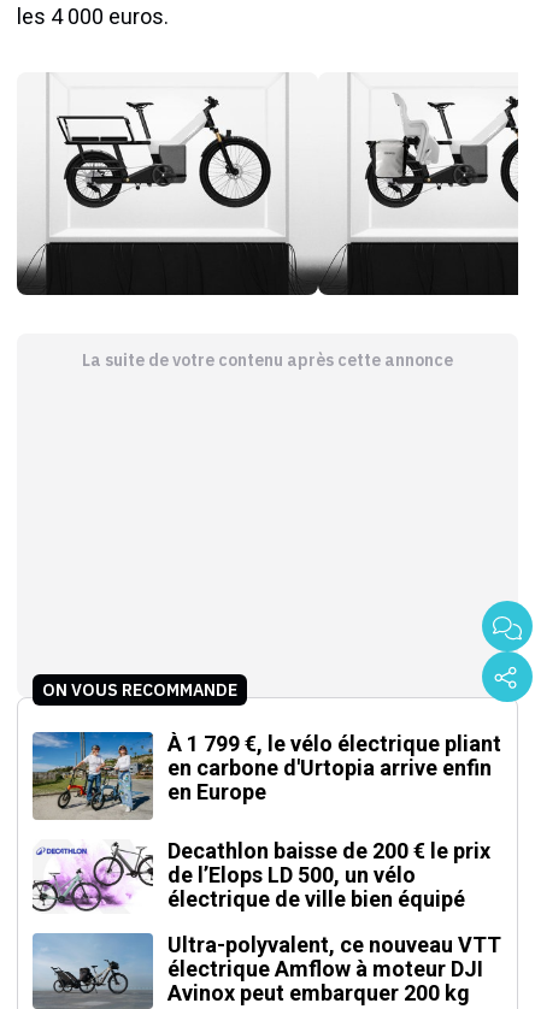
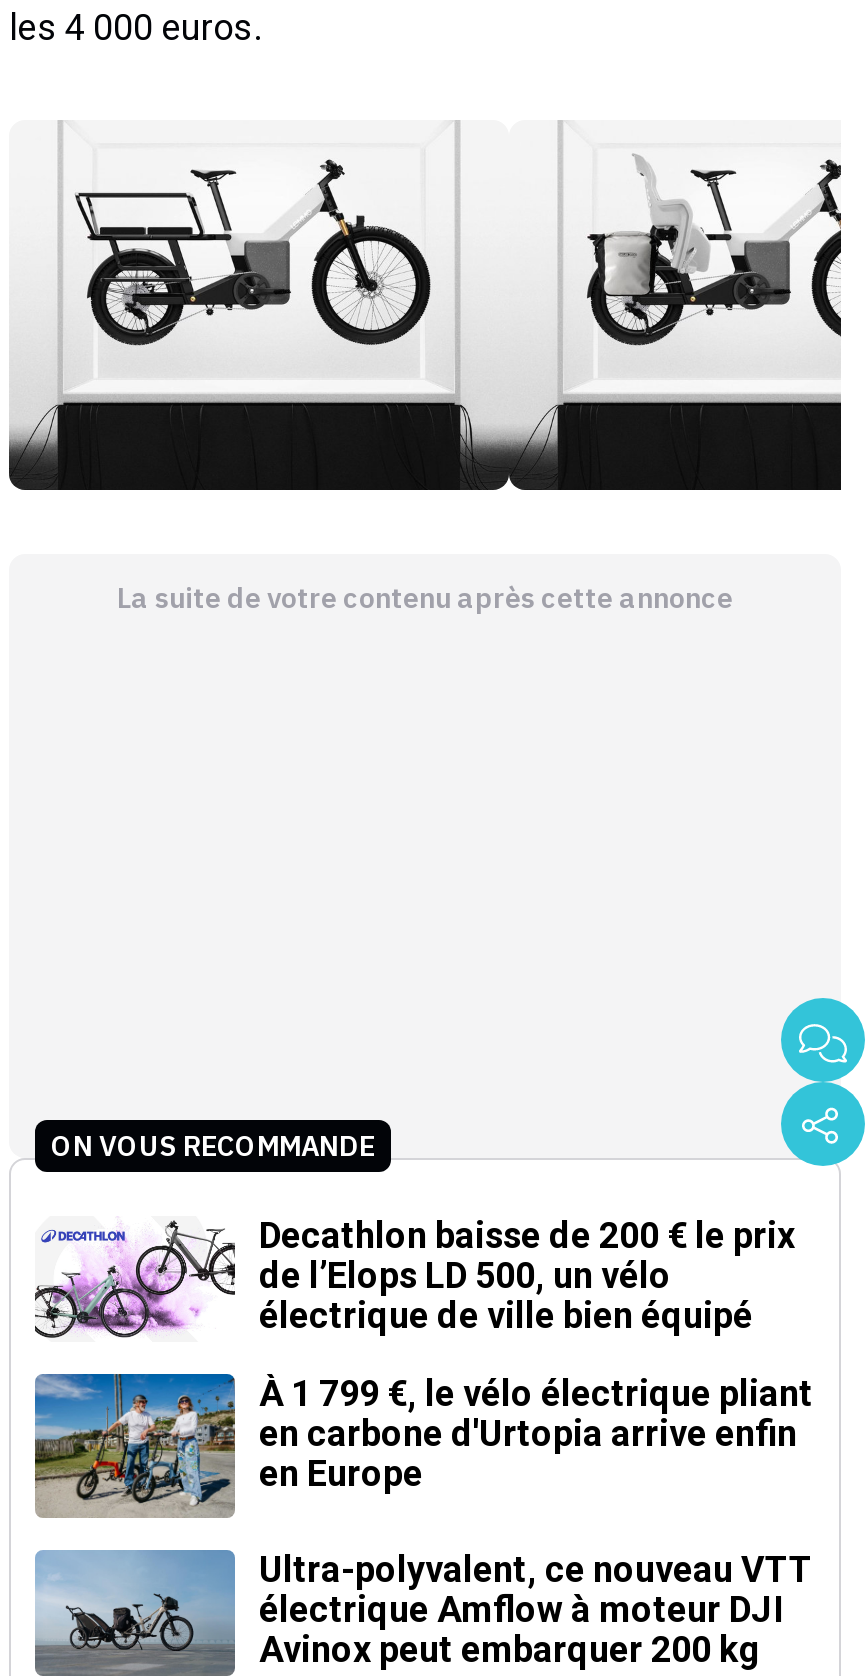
moved [30,731,501,820] -> [31,1371,813,1518]: [image] | À 1 799 €, le vélo électrique pliant | en carbone d'Urtopia arrive enfin | en Europe
moved [33,838,490,914] -> [35,1214,795,1340]: [image] | Decathlon baisse de 200 € le prix | de l’Elops LD 500, un vélo | électrique de ville bien équipé

